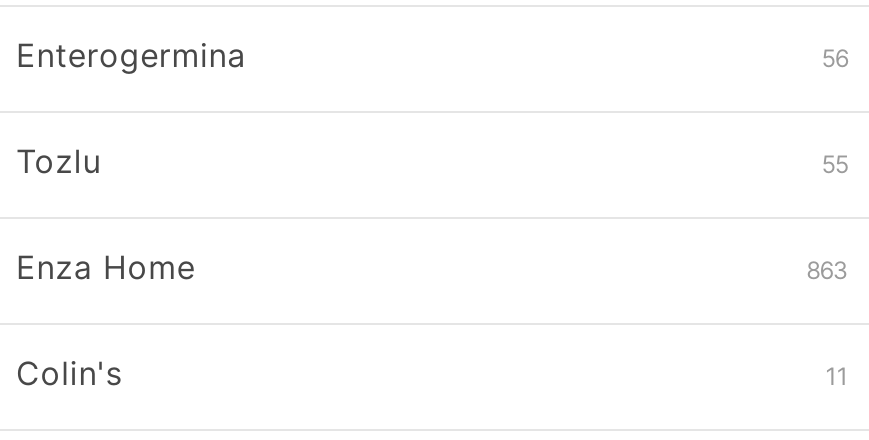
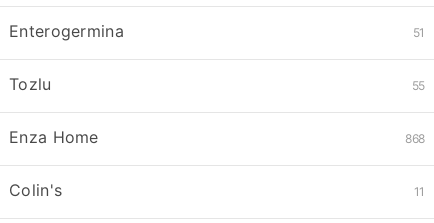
[821,43,848,73] 56 -> [413,25,425,40] 51
[806,255,848,285] 863 -> [405,131,425,146] 868

